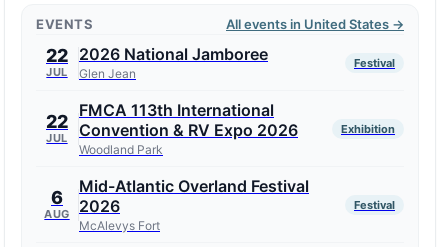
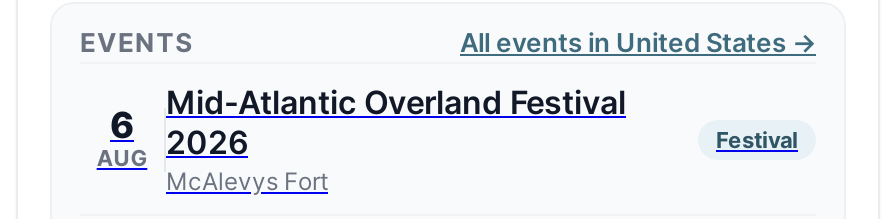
[46,44,68,78] 22 | JUL -> none
[79,44,268,81] 2026 National Jamboree | Glen Jean -> none
[46,55,395,144] Festival | 22 | JUL -> none
[79,100,298,157] FMCA 113th International | Convention & RV Expo 2026 | Woodland Park -> none
[341,121,395,135] Exhibition -> none

